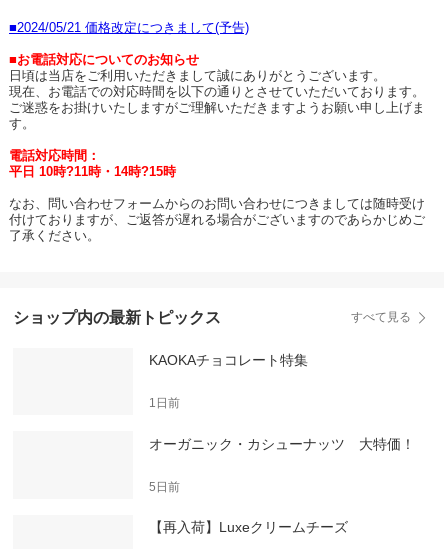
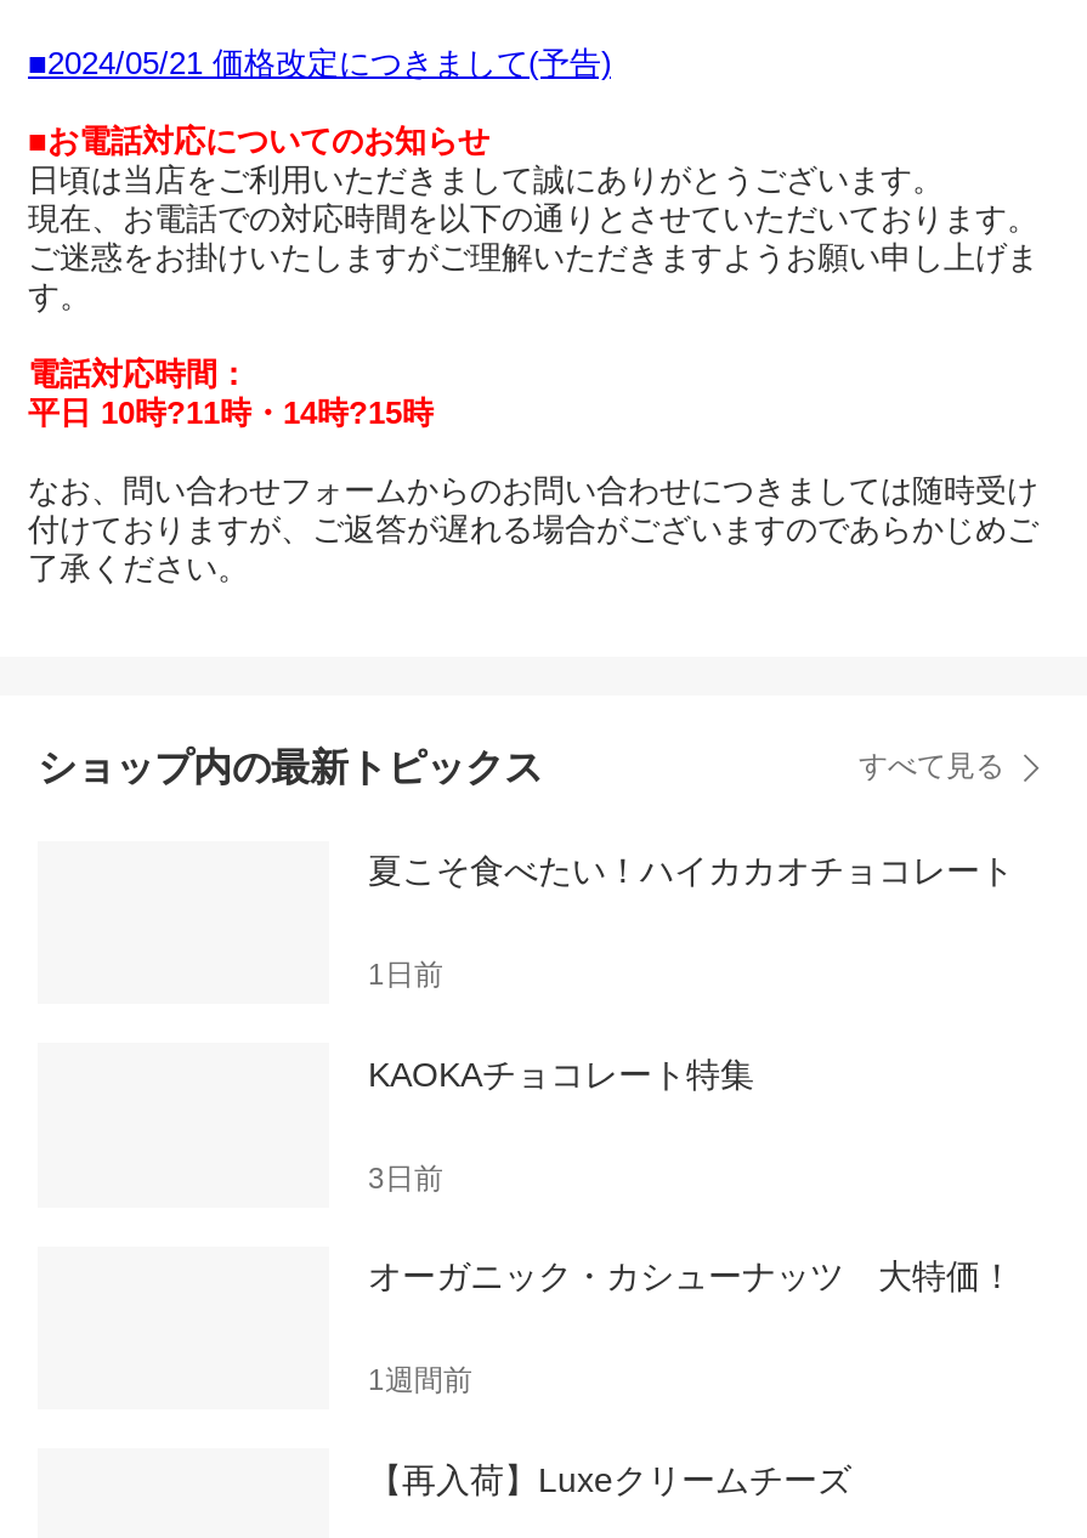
none -> [368,851,1014,992] 夏こそ食べたい！ハイカカオチョコレート | 1日前
[149,396,180,410] 1日前 -> [368,1161,443,1195] 3日前
[149,480,180,494] 5日前 -> [368,1364,472,1398] 1週間前

